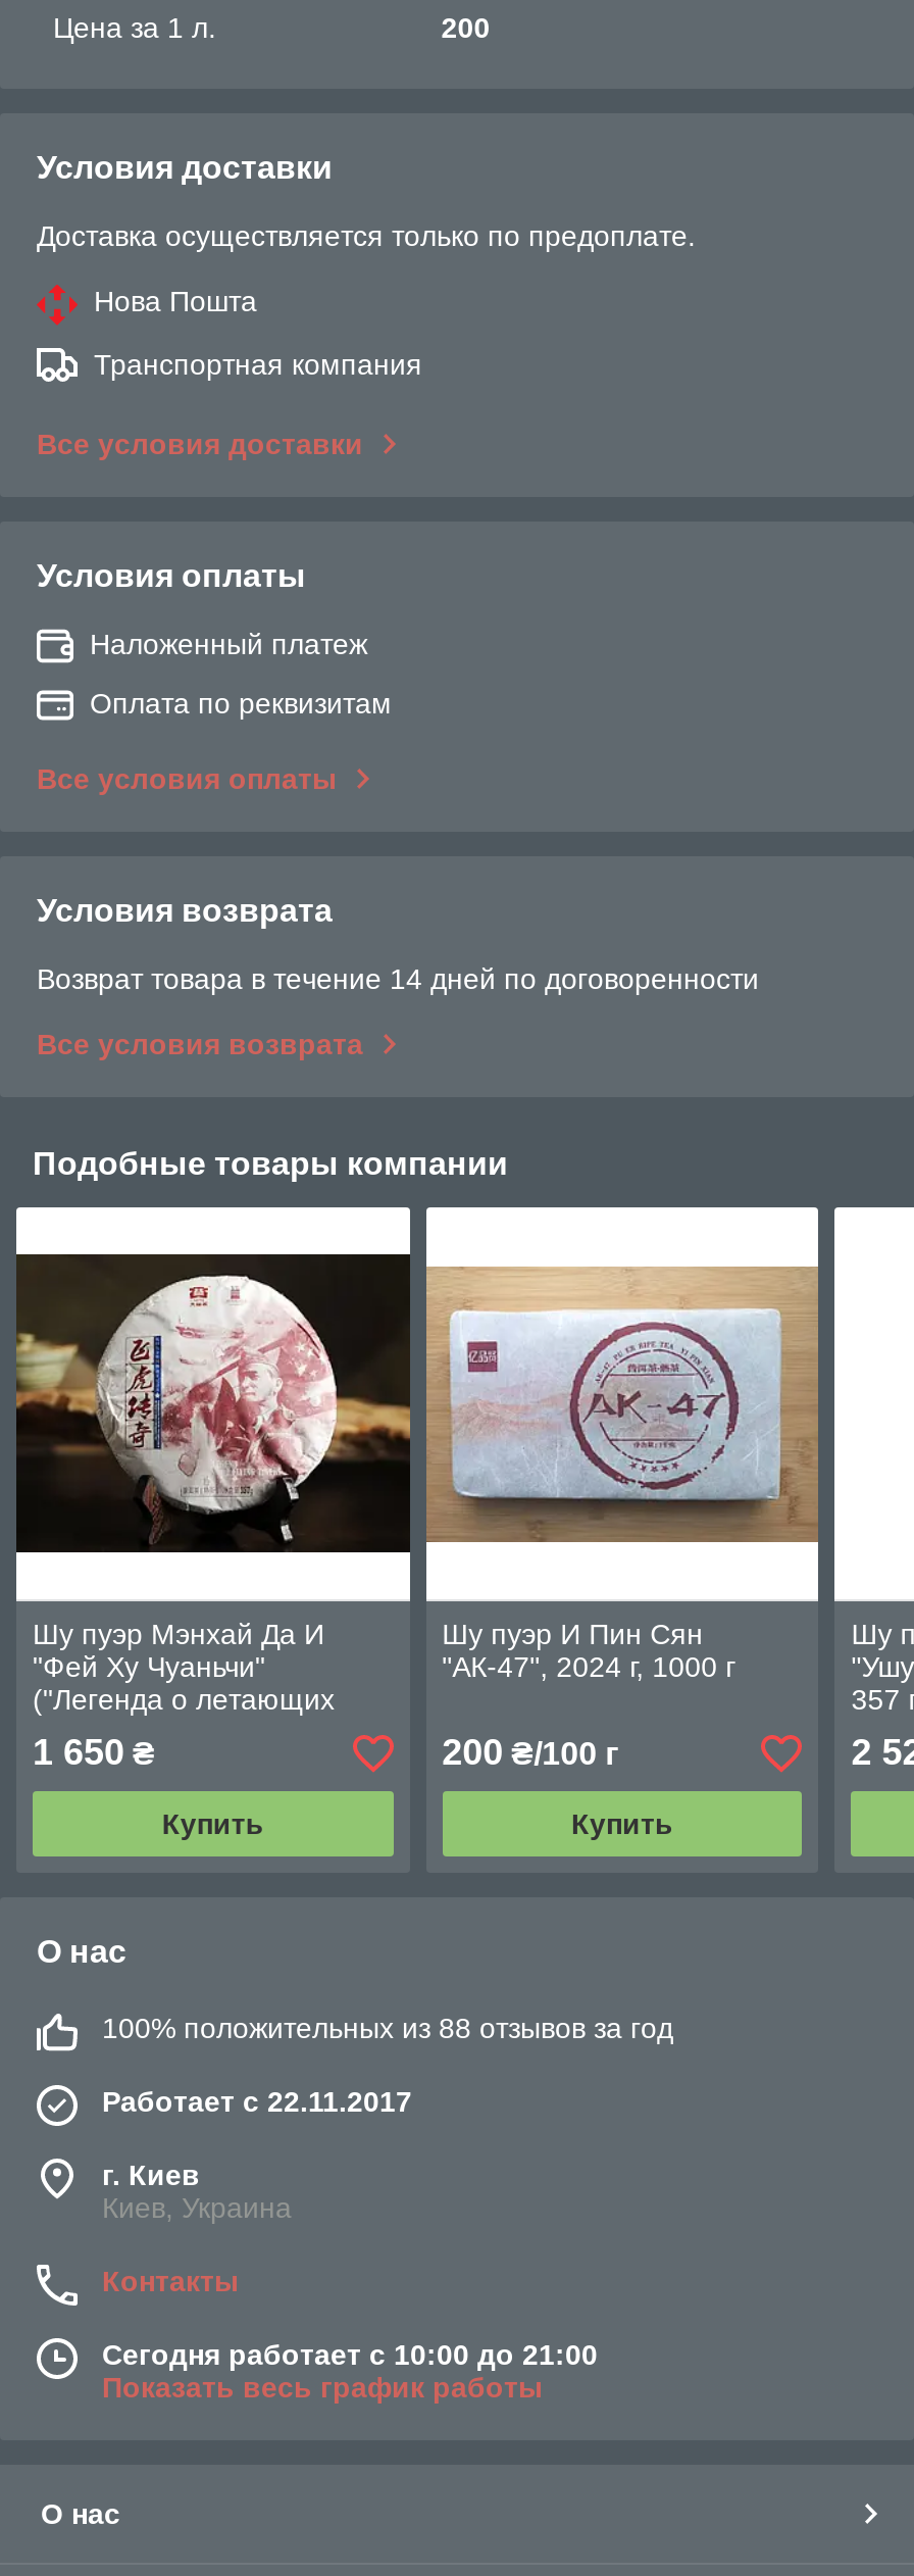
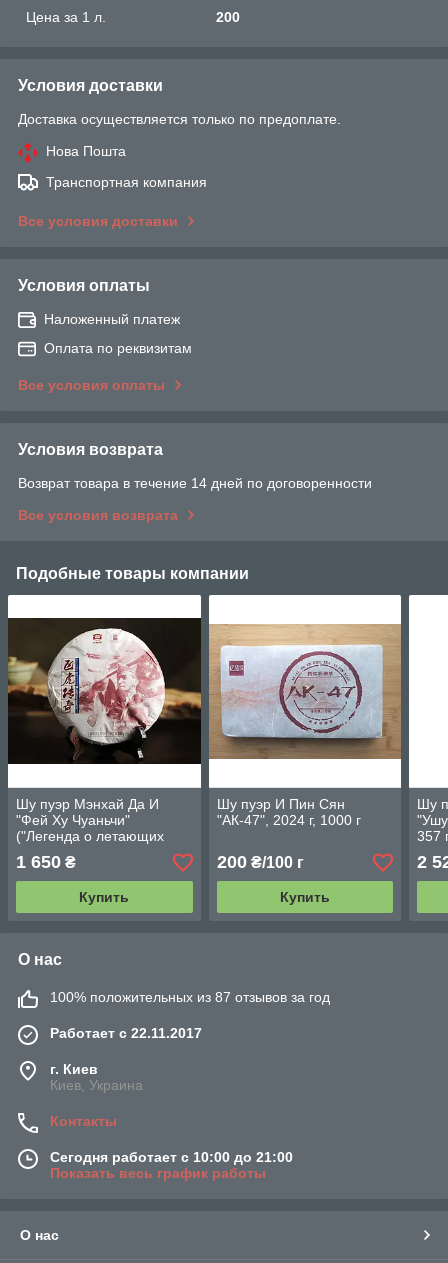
[102,2012,673,2045] 100% положительных из 88 отзывов за год -> [50,989,330,1005] 100% положительных из 87 отзывов за год

